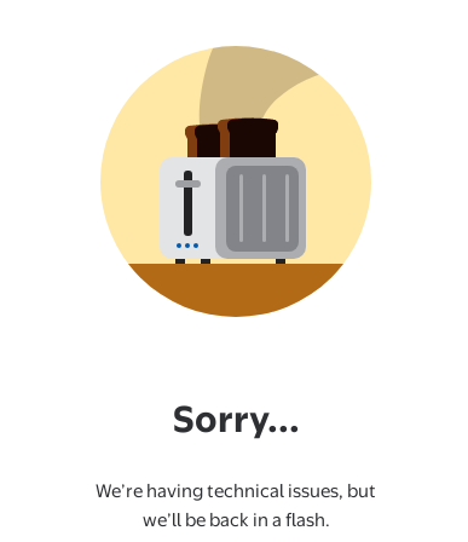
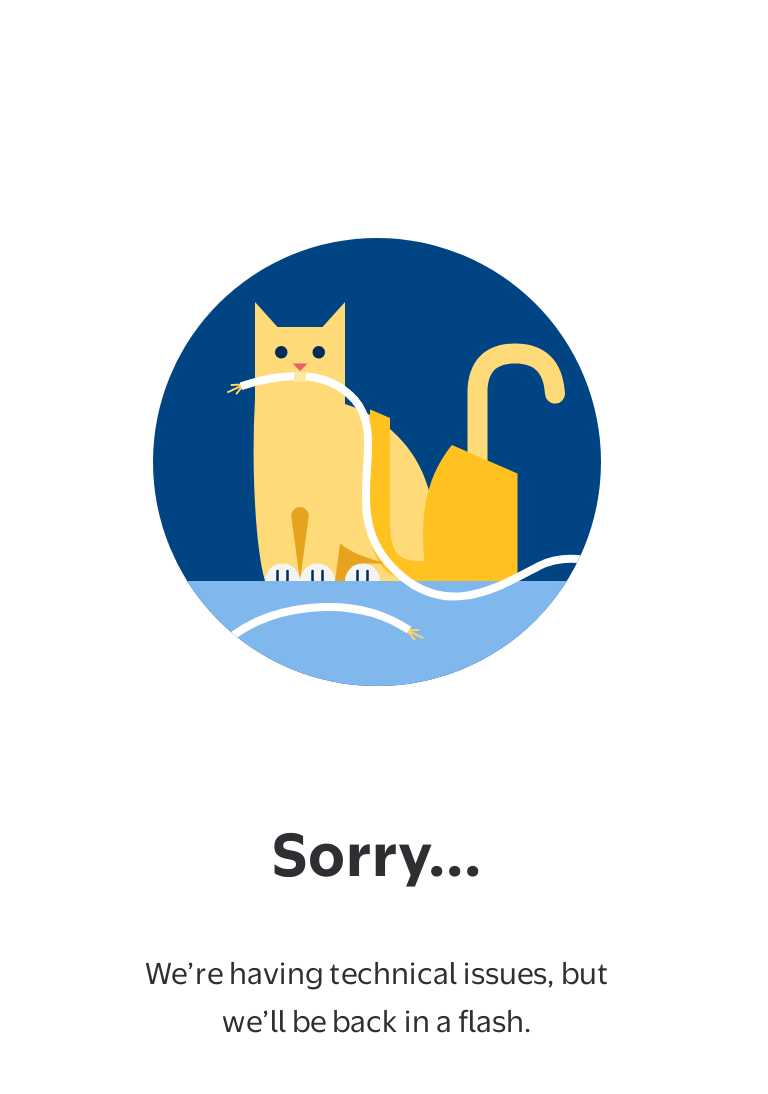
[100,45,371,318] [image] -> [151,236,603,688] [image]

